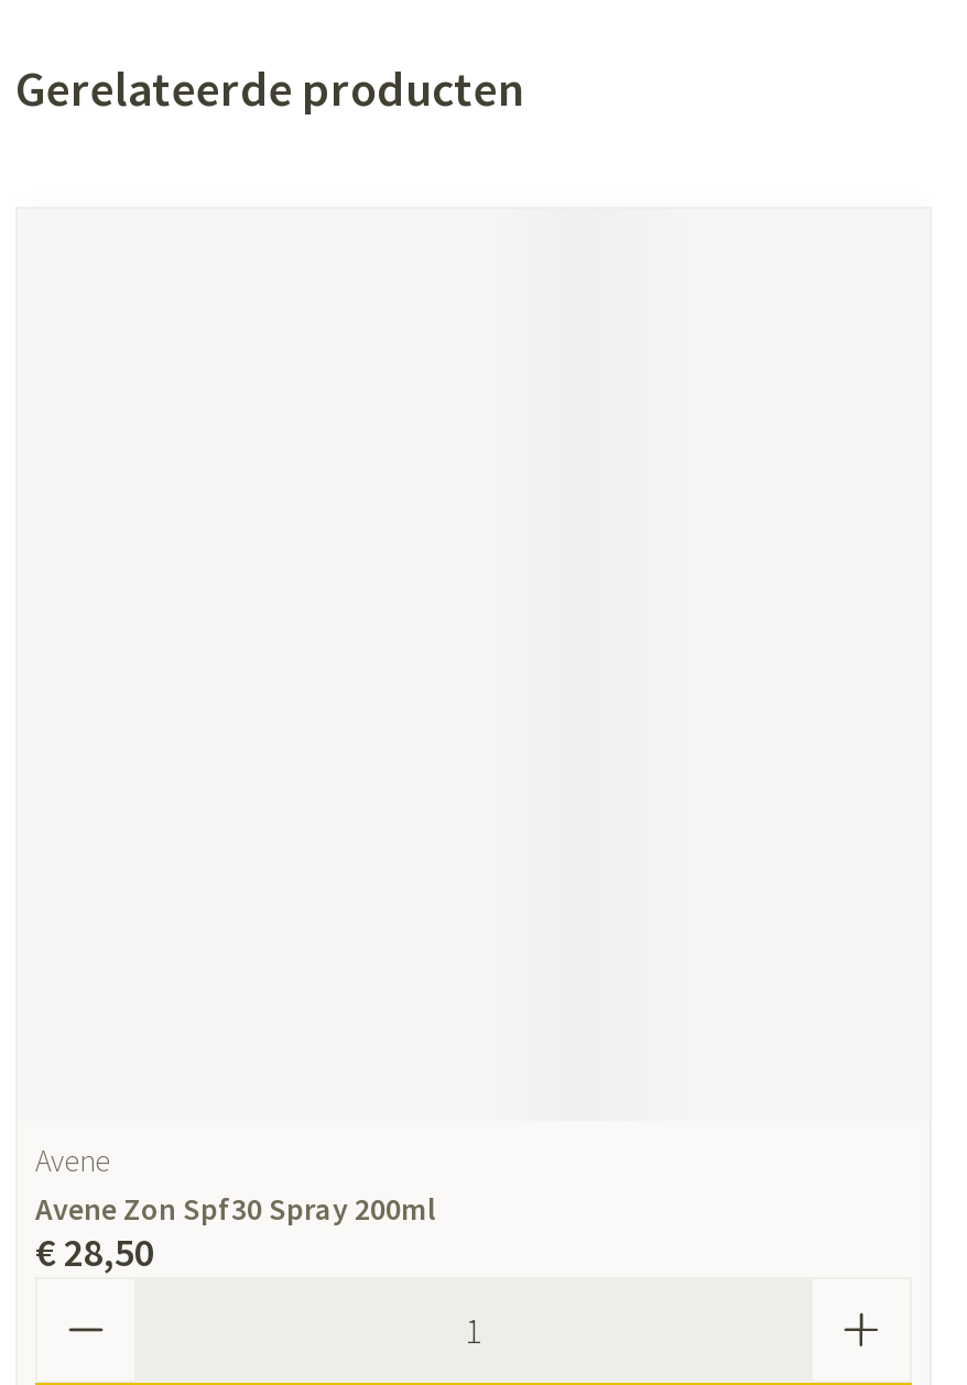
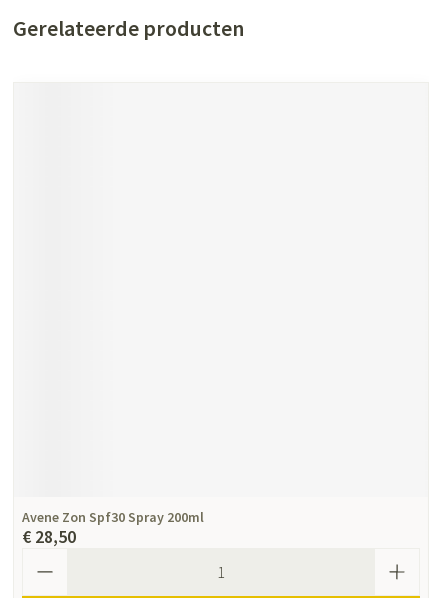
[35,1141,110,1180] Avene -> none

